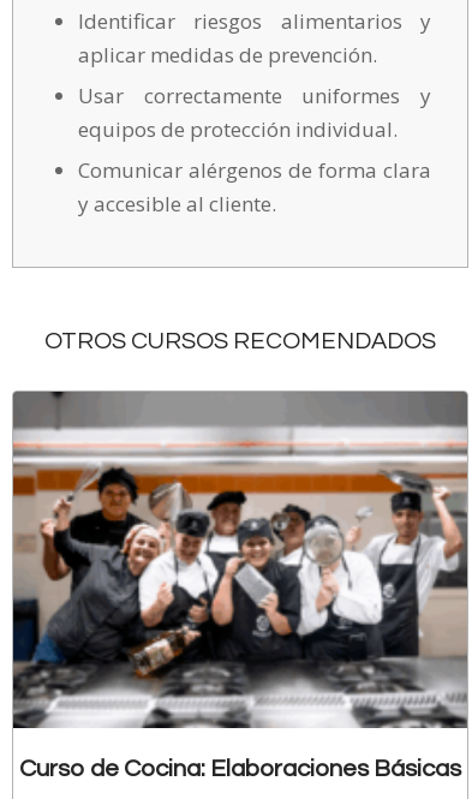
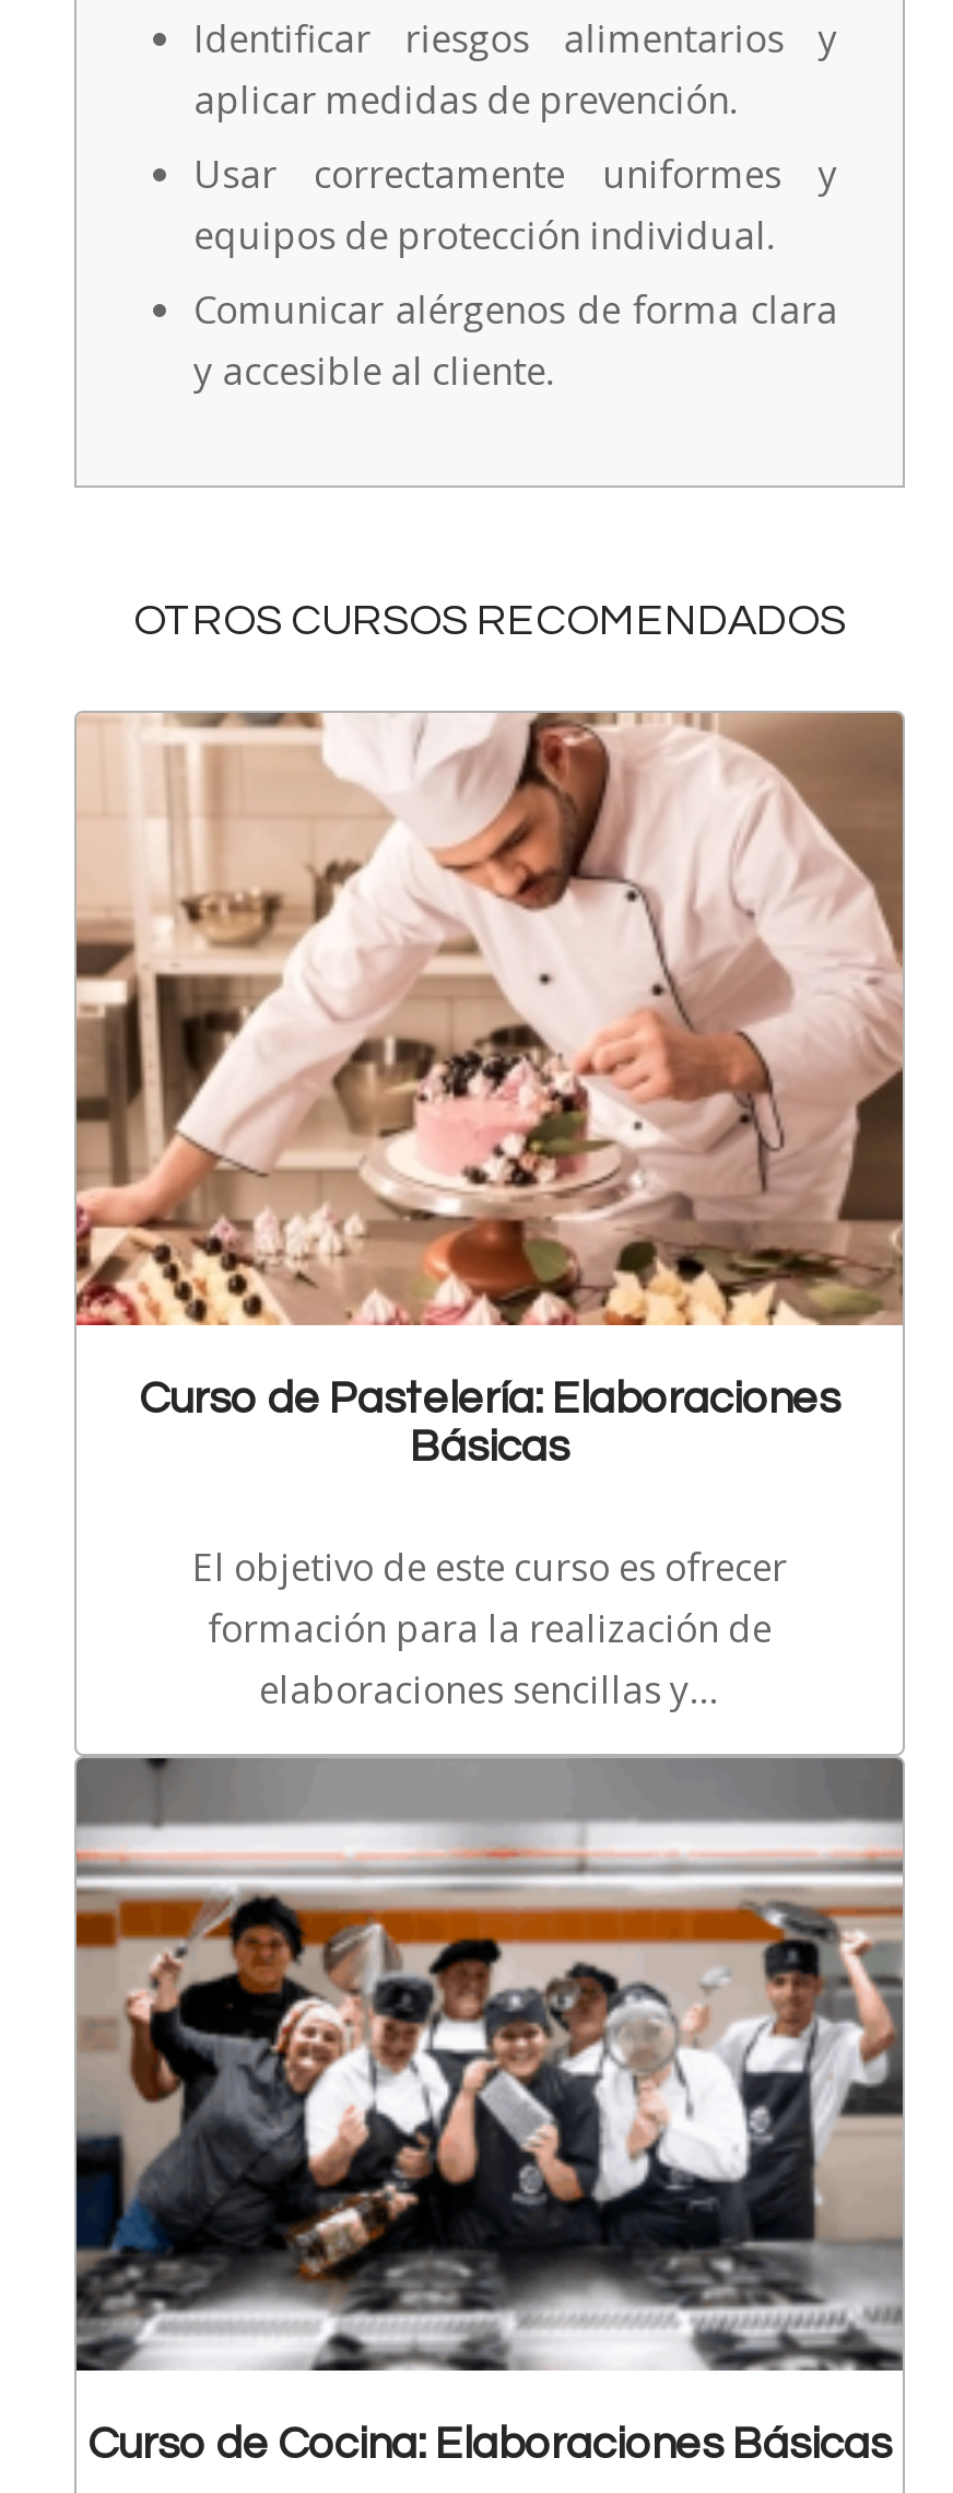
none -> [74,713,905,1714] [image] | Curso de Pastelería: Elaboraciones | Básicas | El objetivo de este curso es ofrecer | formación para la realización de | elaboraciones sencillas y…

